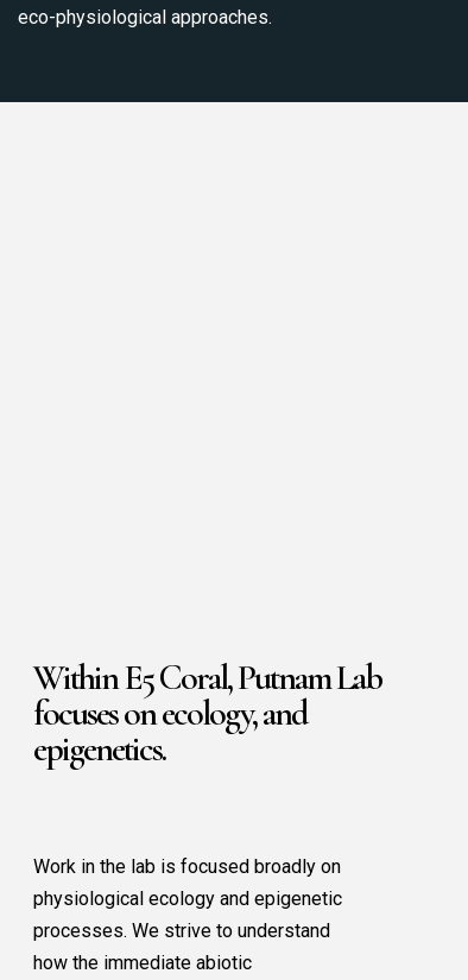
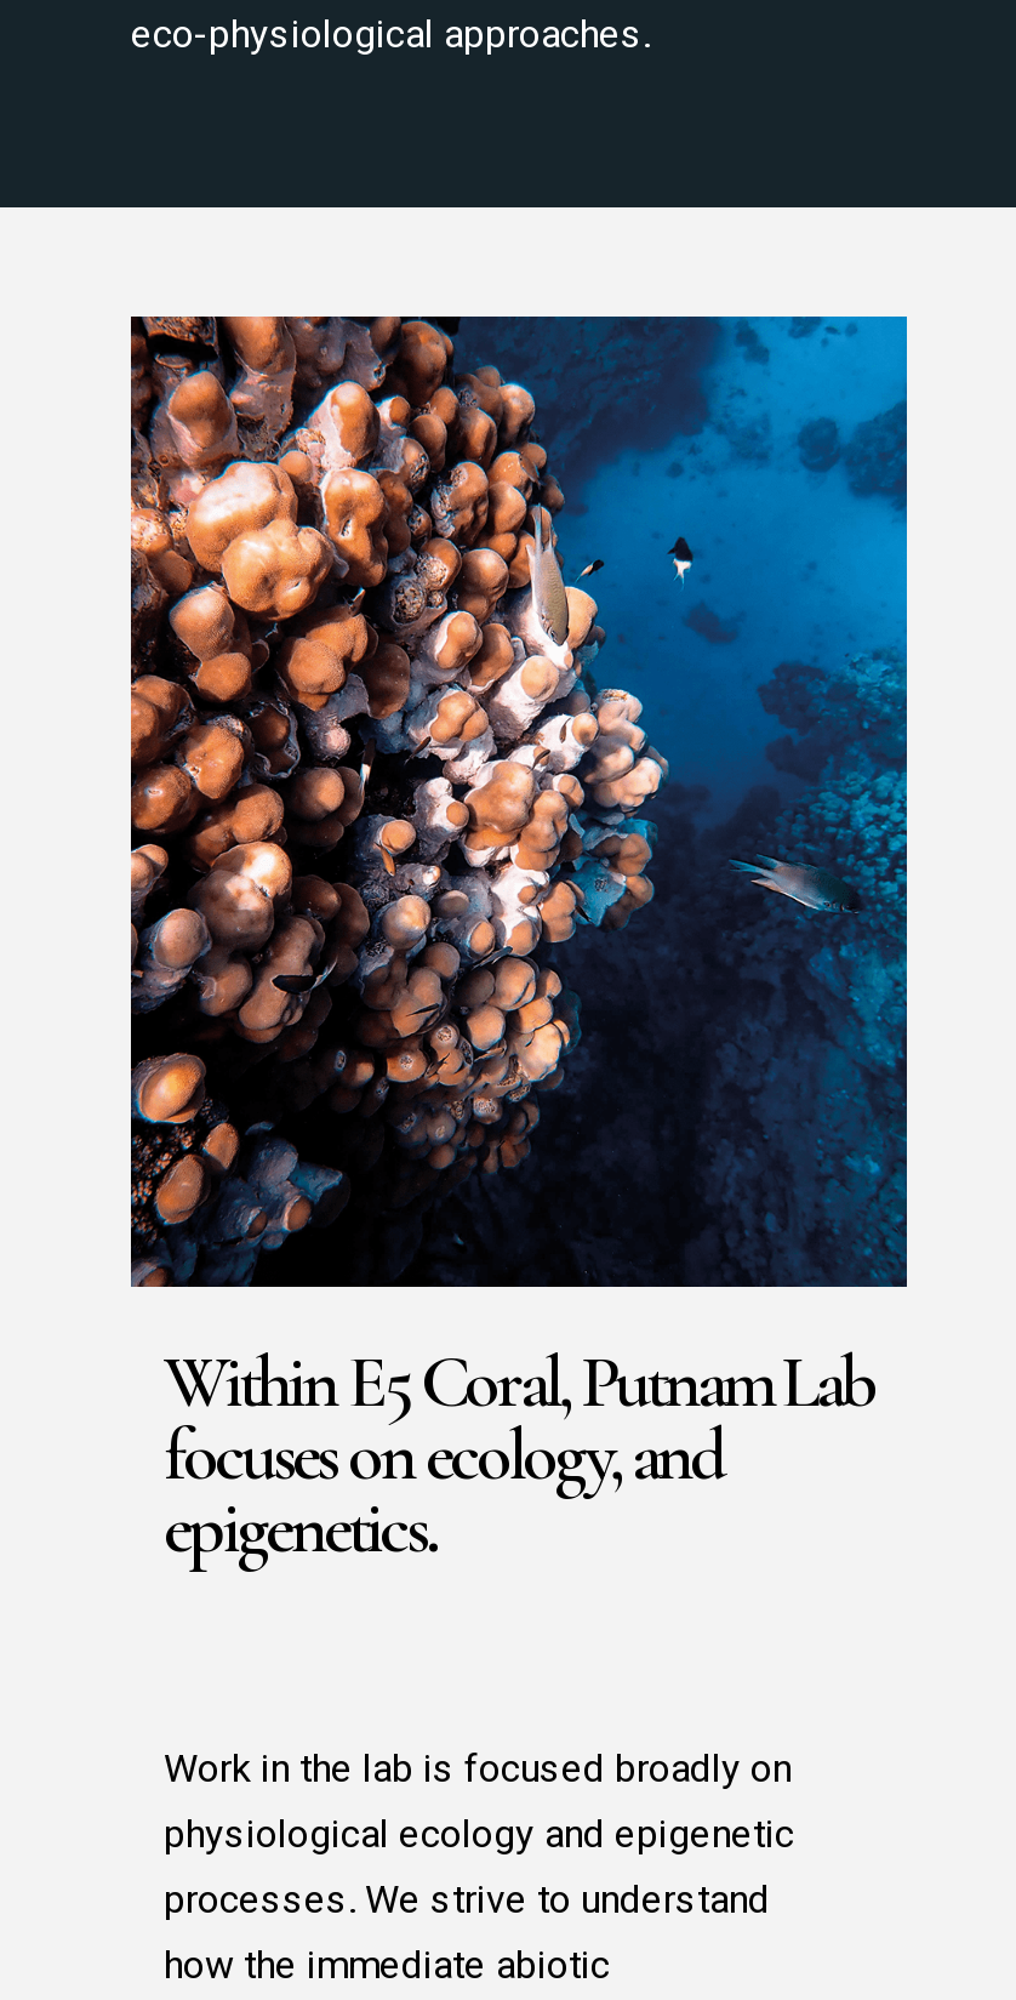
none -> [129,314,909,1289] [image]

